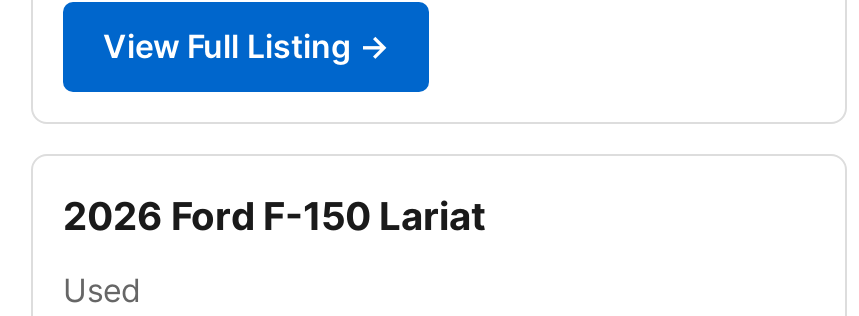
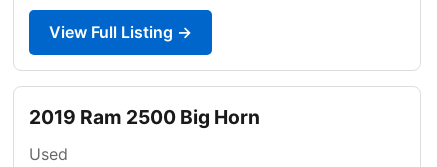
[63,192,485,240] 2026 Ford F-150 Lariat -> [29,105,260,129] 2019 Ram 2500 Big Horn

